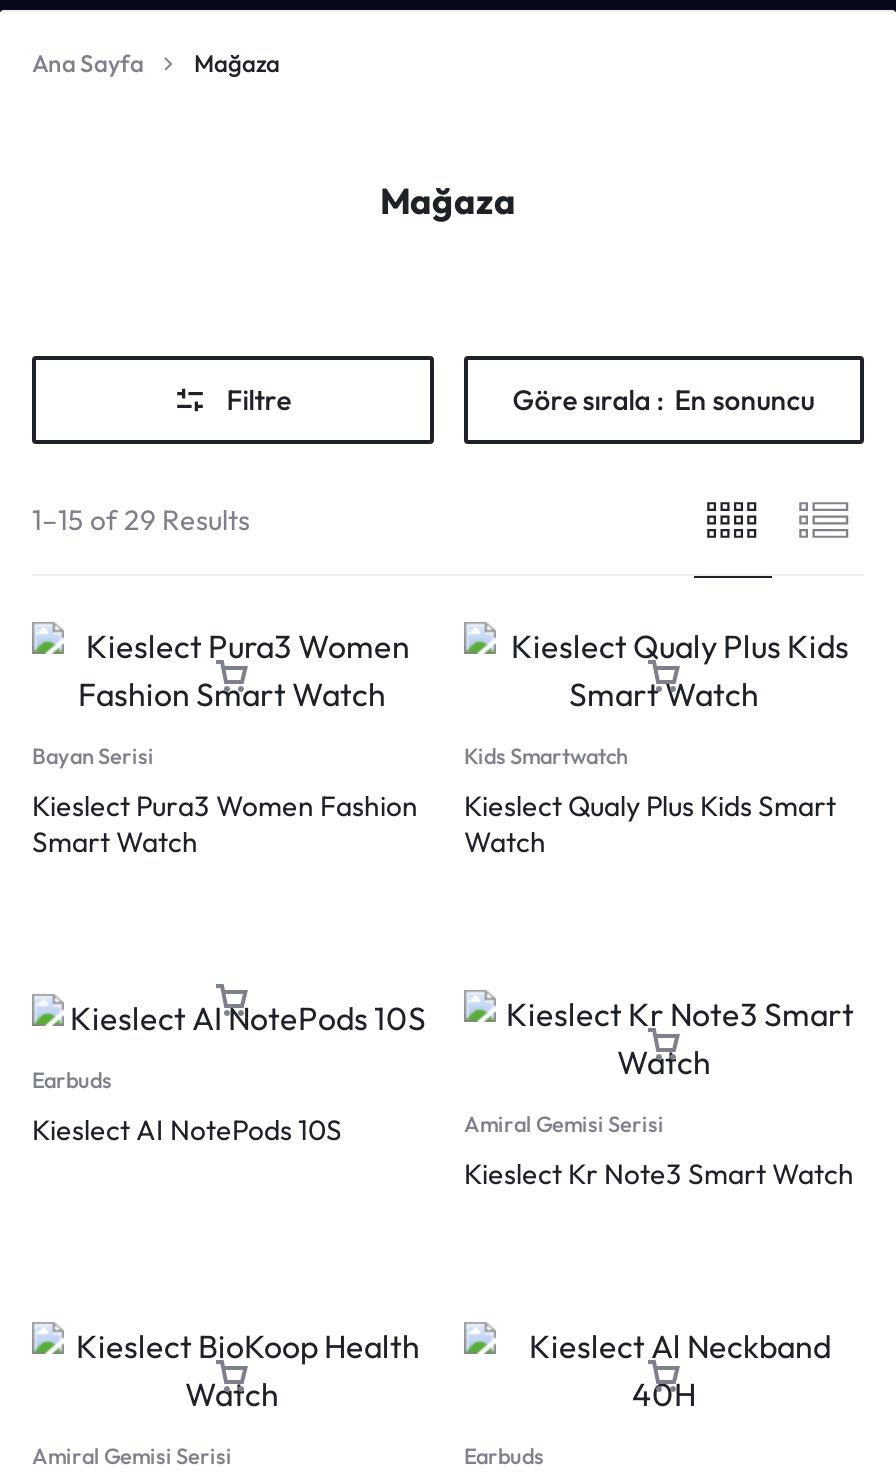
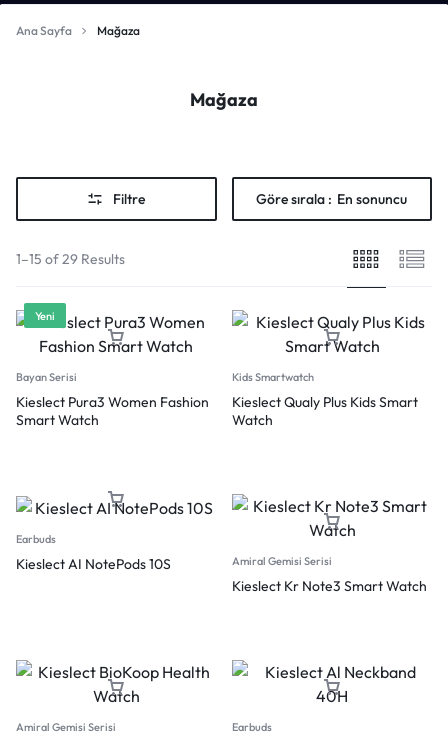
none -> [35,308,55,322] Yeni

